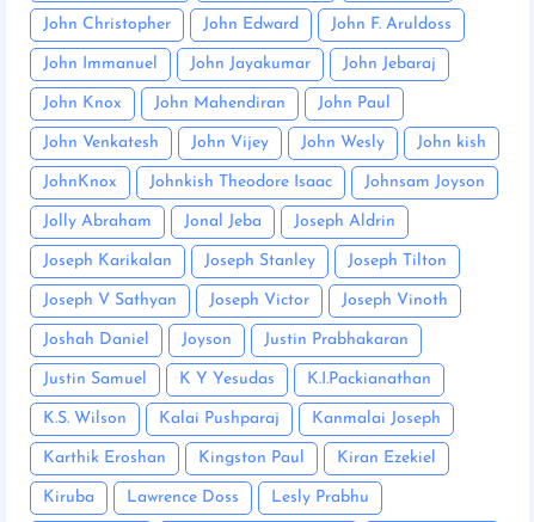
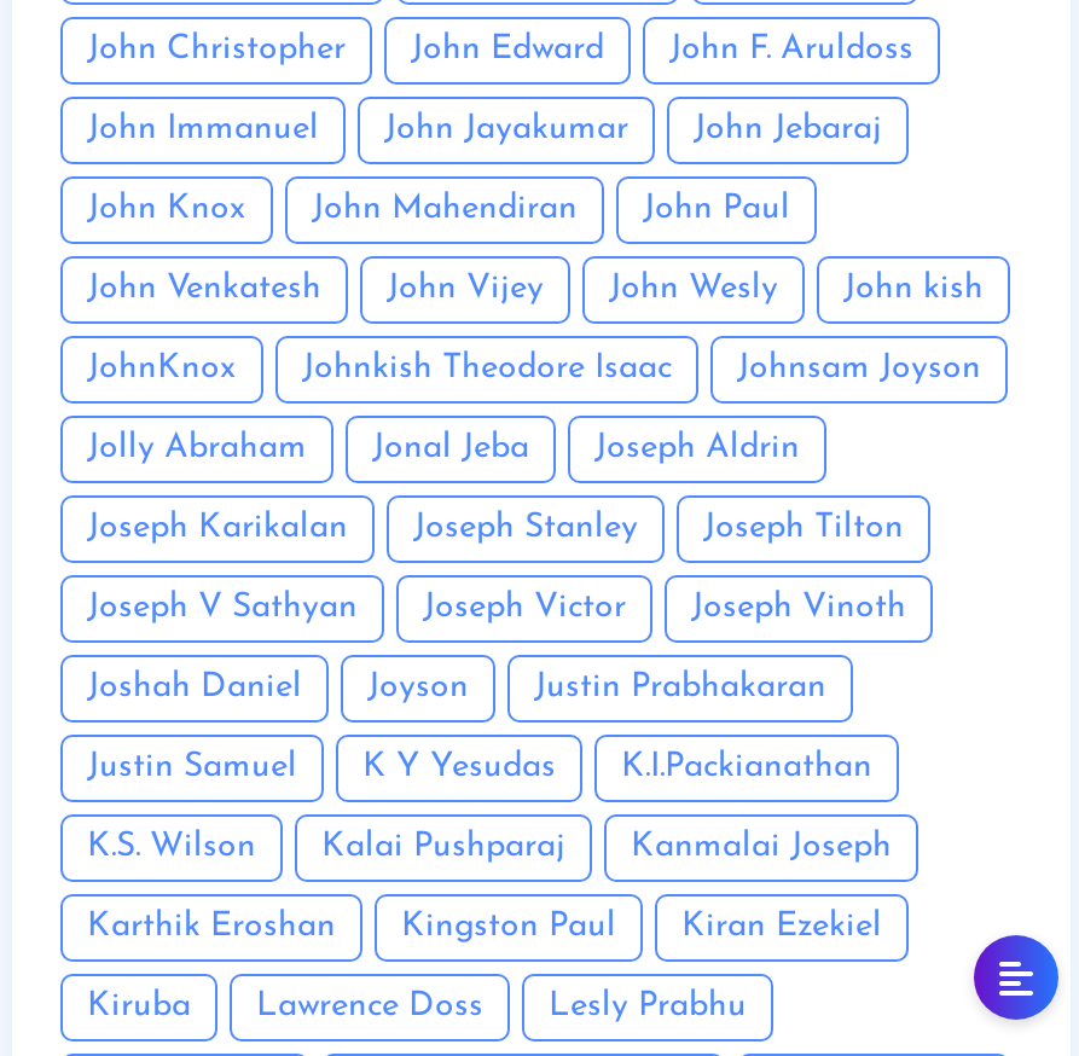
none -> [969,930,1063,1027] [image]

